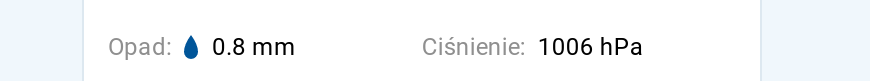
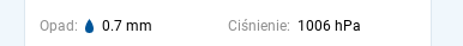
[108,33,296,61] Opad: 0.8 mm -> [40,18,152,34] Opad: 0.7 mm

